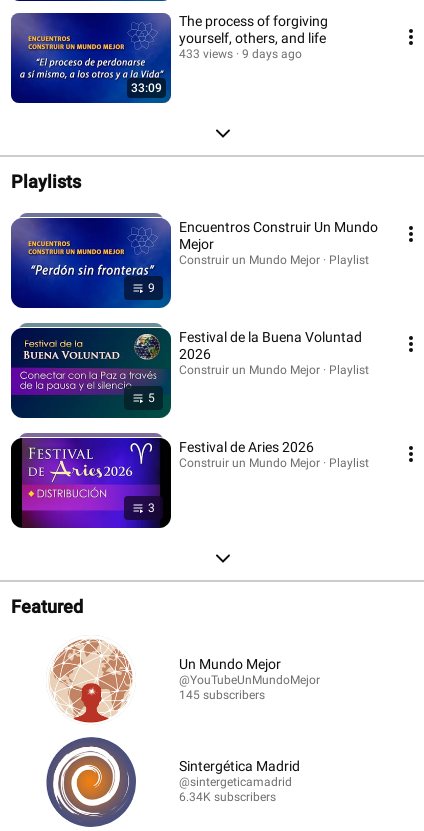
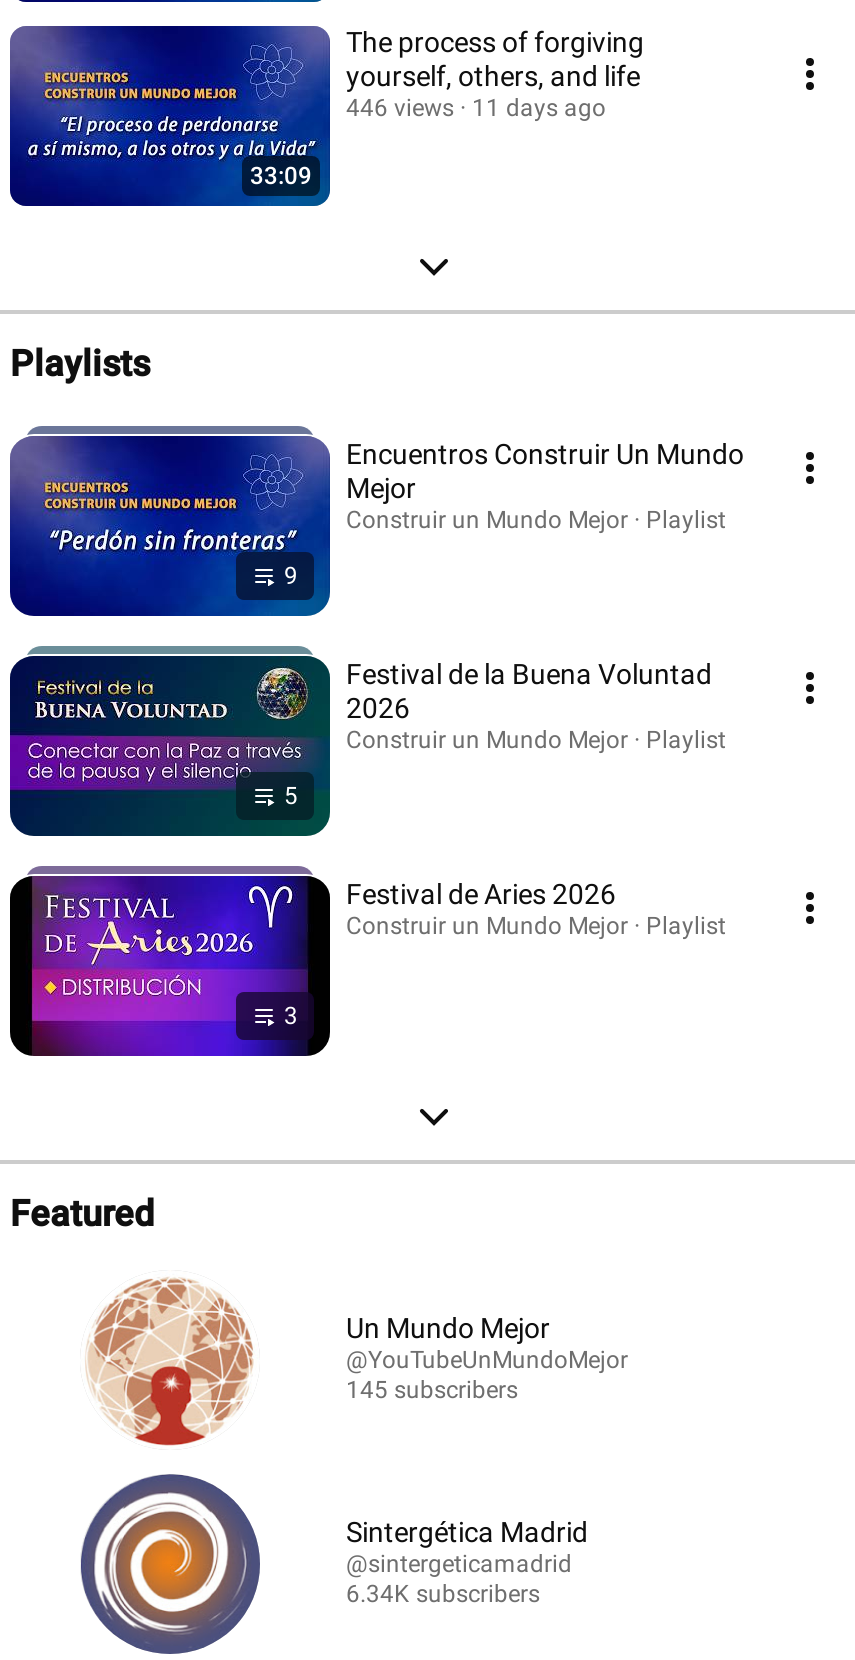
[179,46,233,60] 433 views -> [346,93,454,121] 446 views
[242,46,302,60] 9 days ago -> [472,93,606,121] 11 days ago

